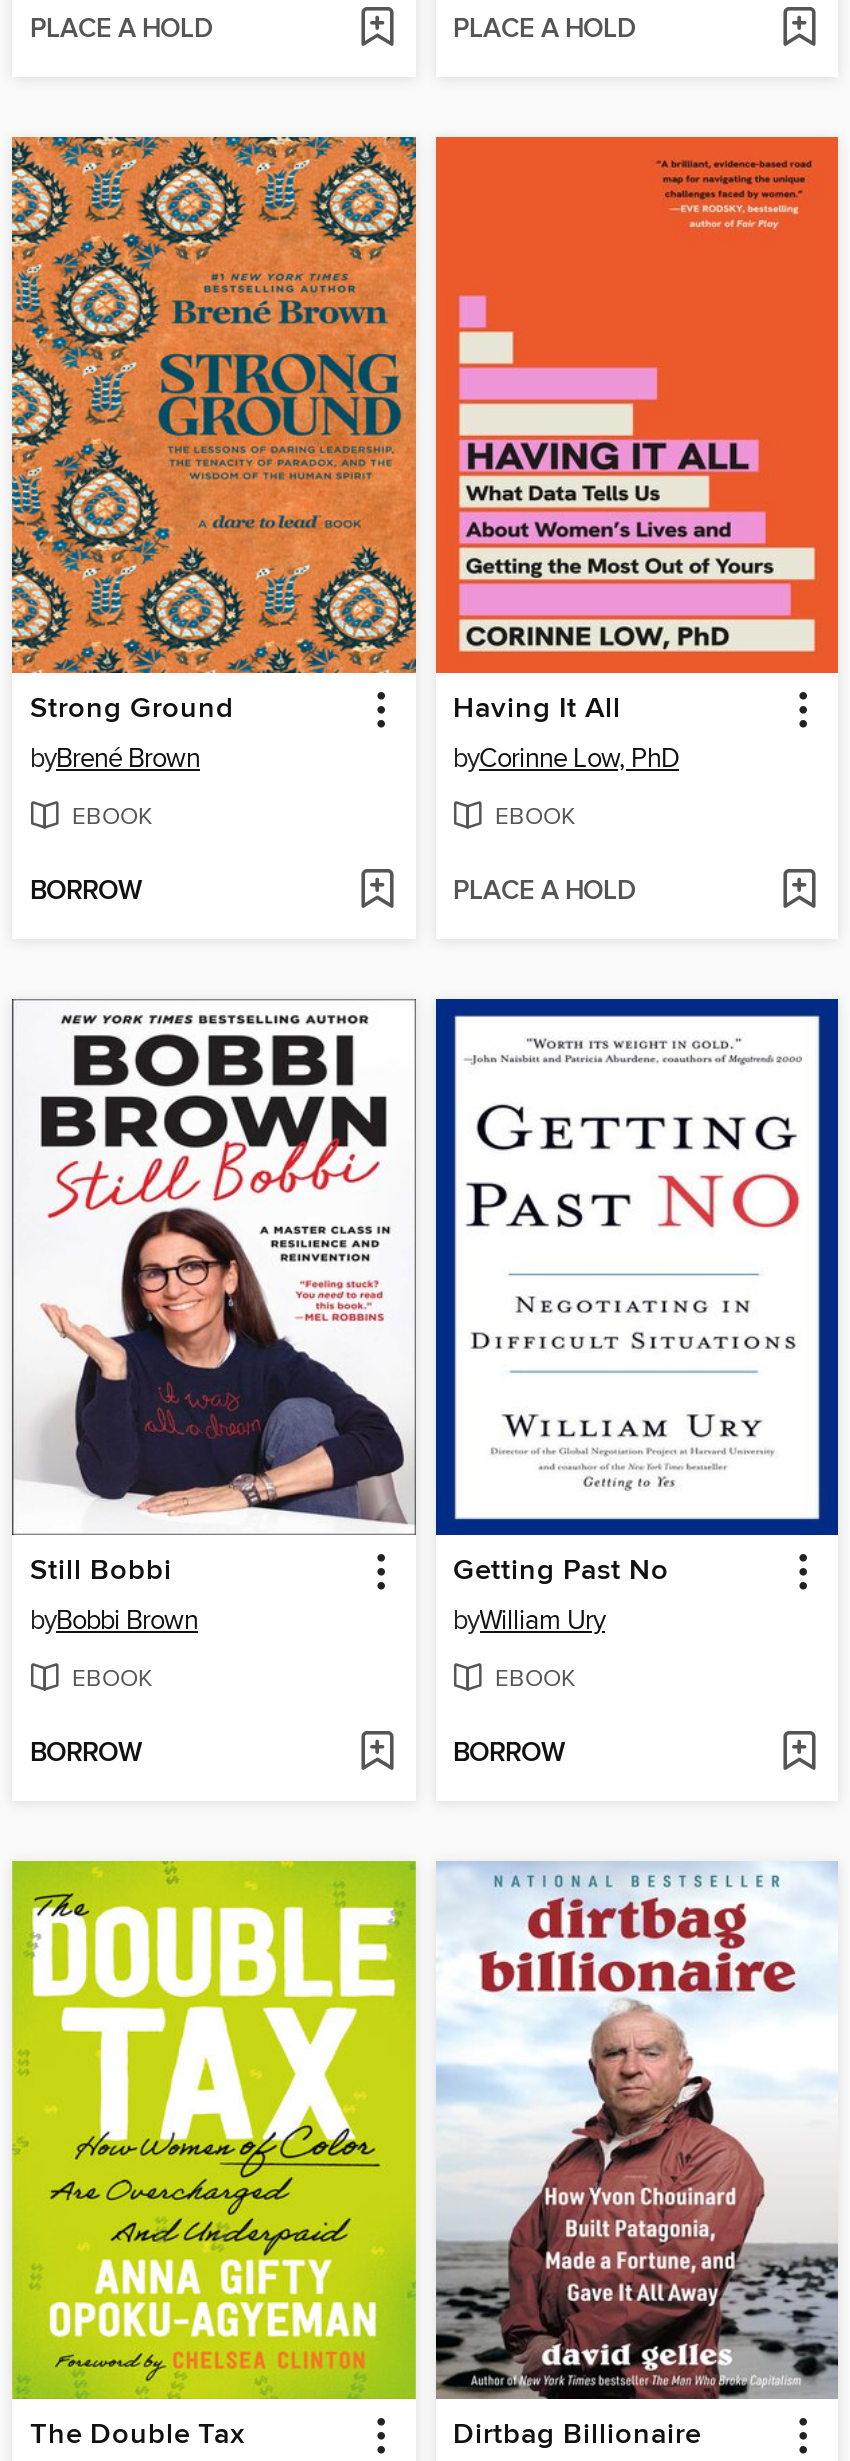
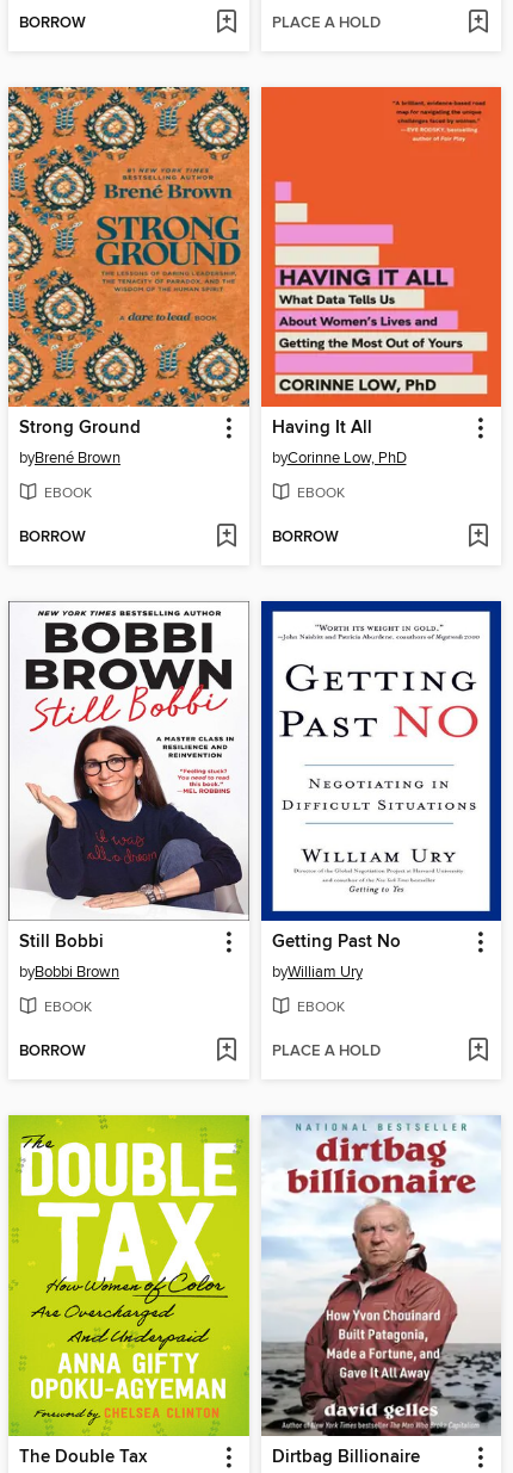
[30,12,212,46] PLACE A HOLD -> [19,13,86,33] BORROW
[453,875,635,909] PLACE A HOLD -> [271,527,338,547] BORROW
[453,1737,565,1771] BORROW -> [271,1041,380,1062] PLACE A HOLD

